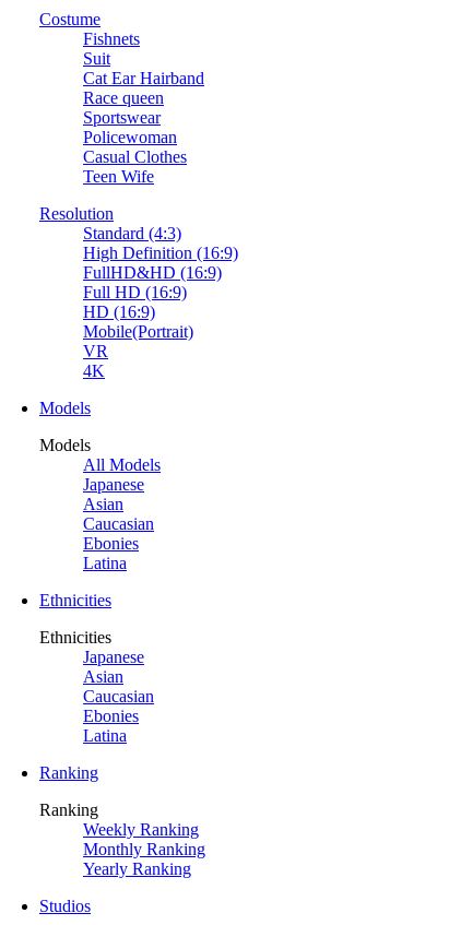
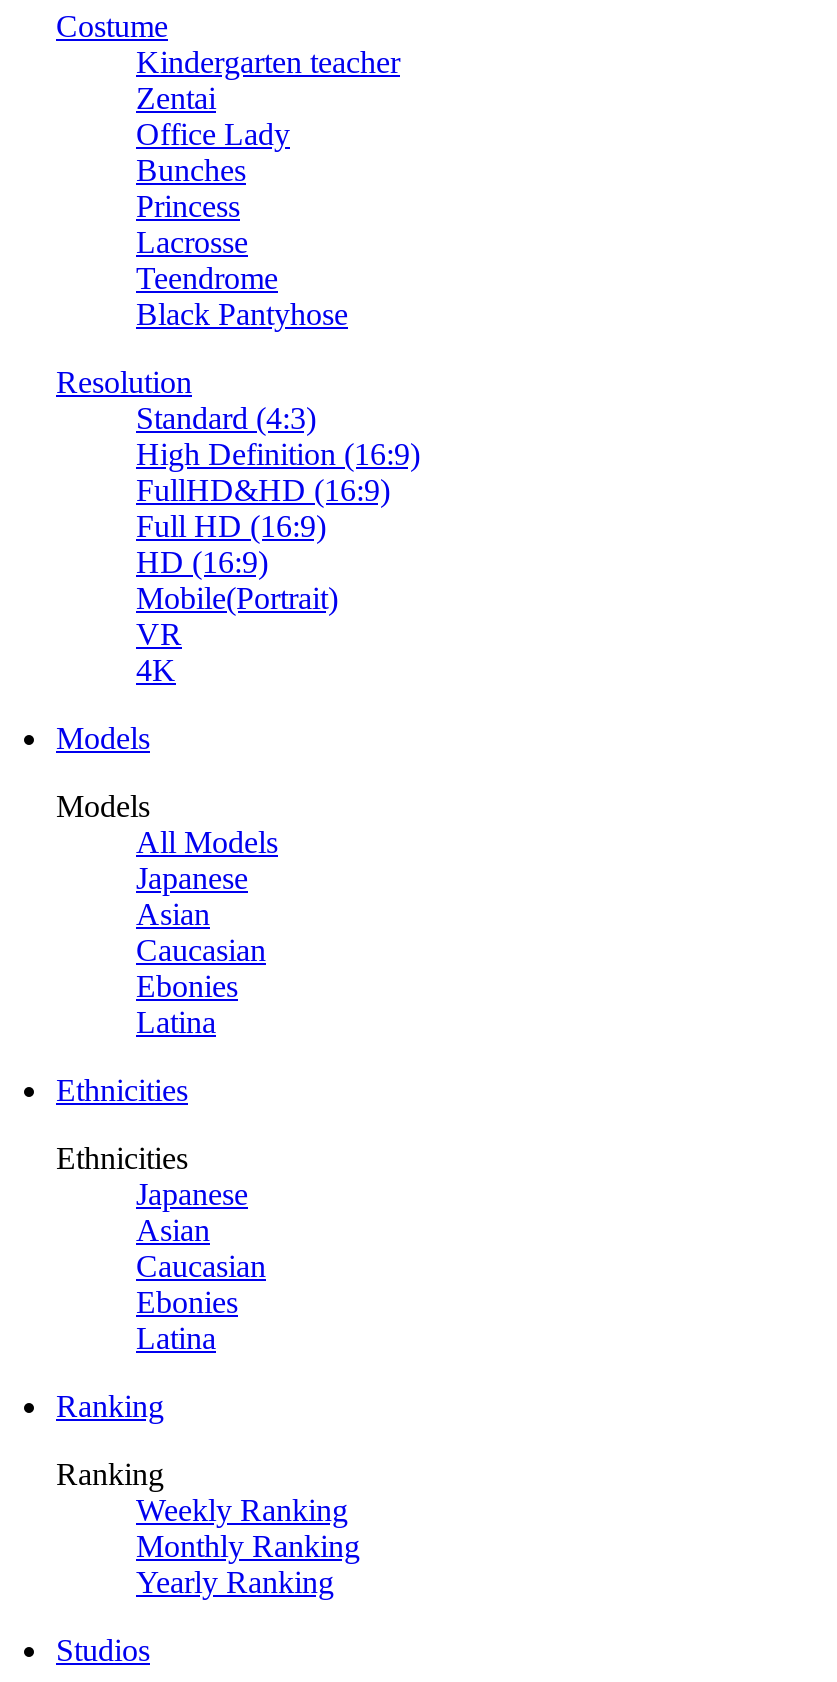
[83,30,204,186] Fishnets | Suit | Cat Ear Hairband | Race queen | Sportswear | Policewoman | Casual Clothes | Teen Wife -> [136,46,400,332] Kindergarten teacher | Zentai | Office Lady | Bunches | Princess | Lacrosse | Teendrome | Black Pantyhose

